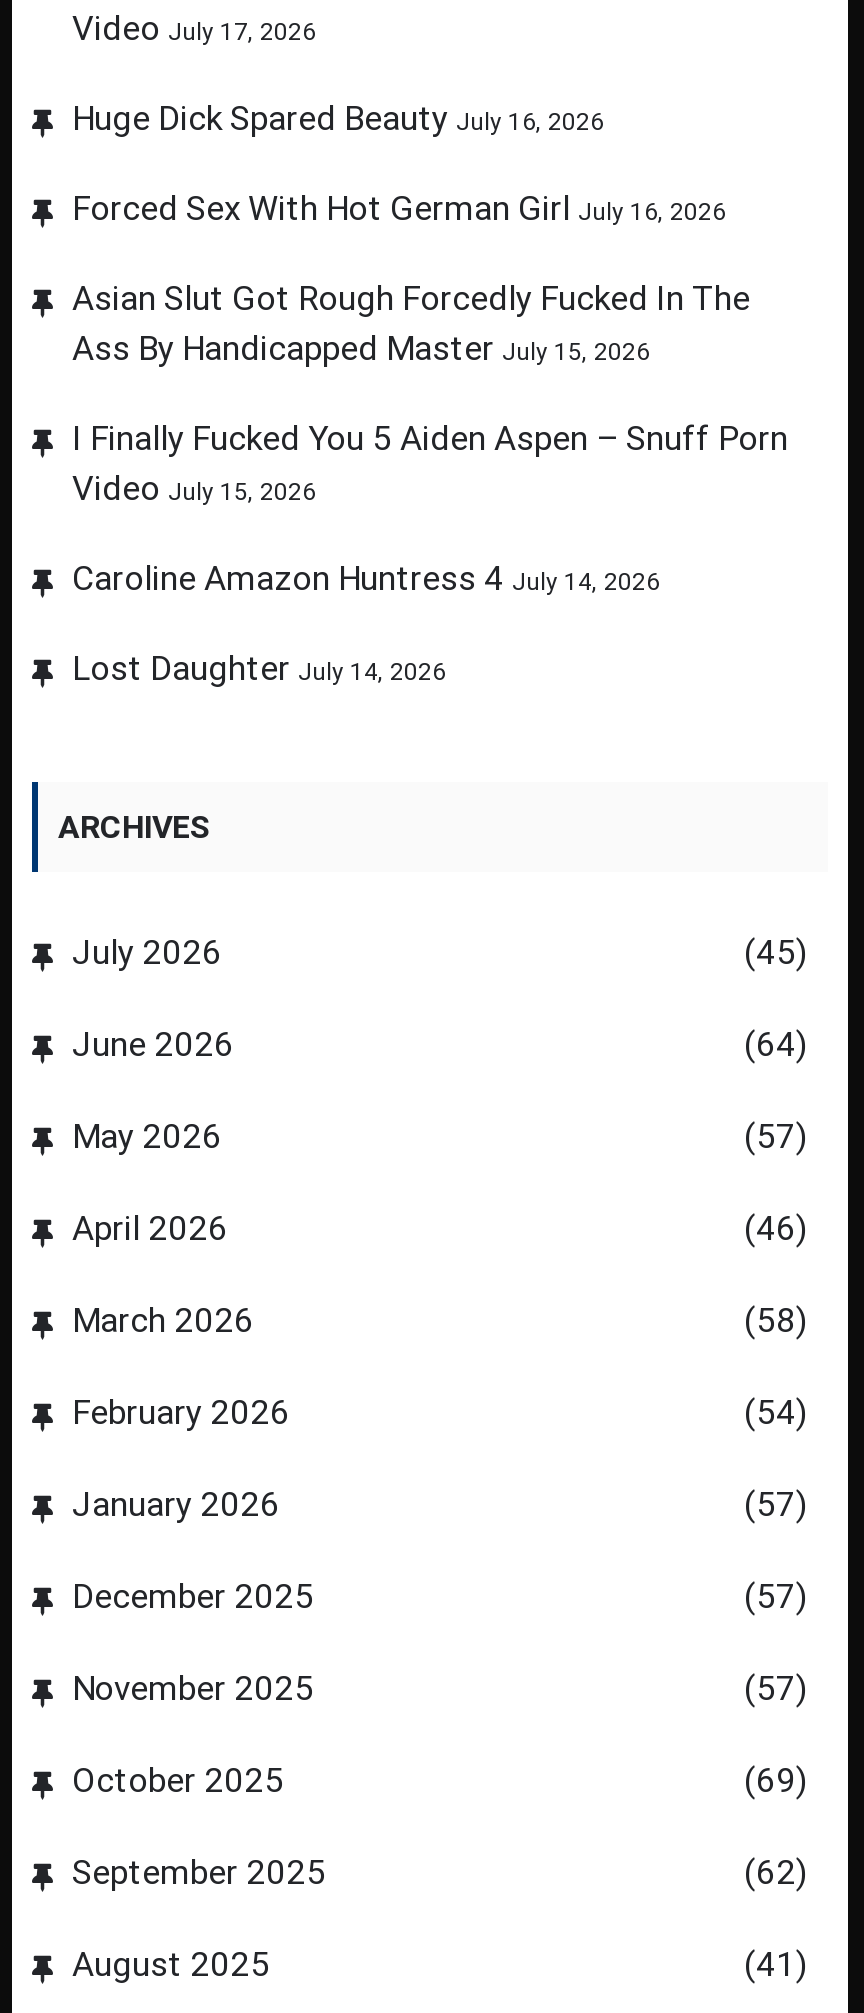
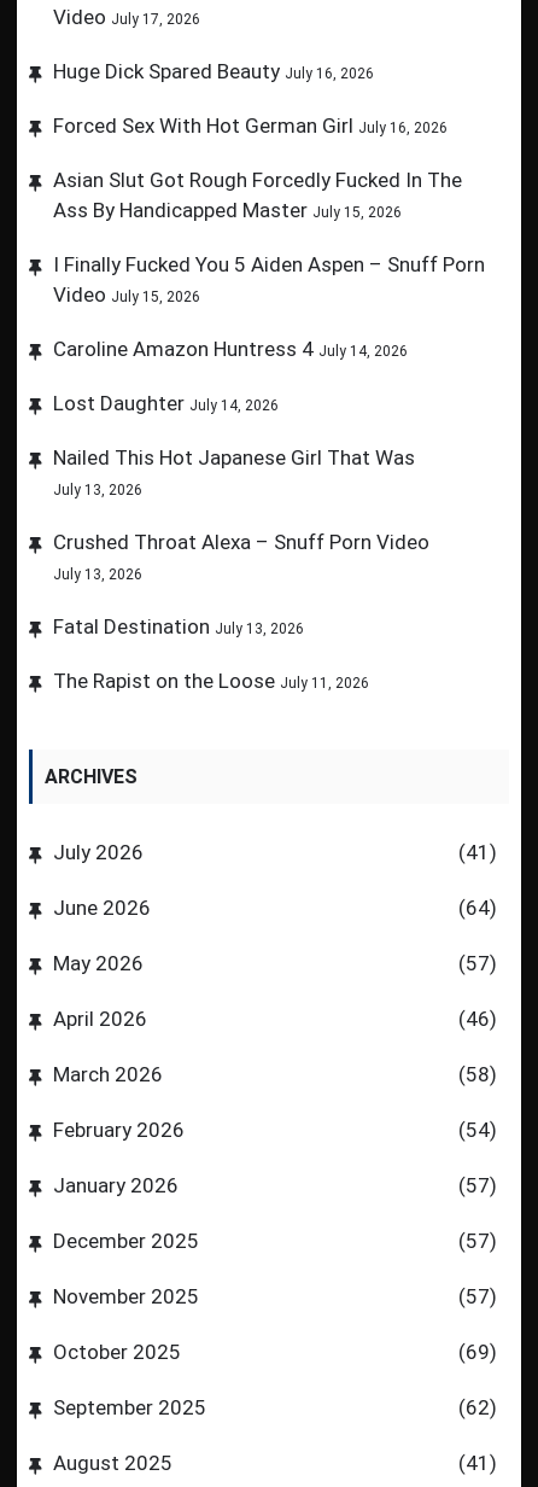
none -> [53,445,429,692] Nailed This Hot Japanese Girl That Was | July 13, 2026 | Crushed Throat Alexa – Snuff Porn Video | July 13, 2026 | Fatal Destination July 13, 2026 | The Rapist on the Loose July 11, 2026
[736,931,808,971] (45) -> [454,840,497,864] (41)

